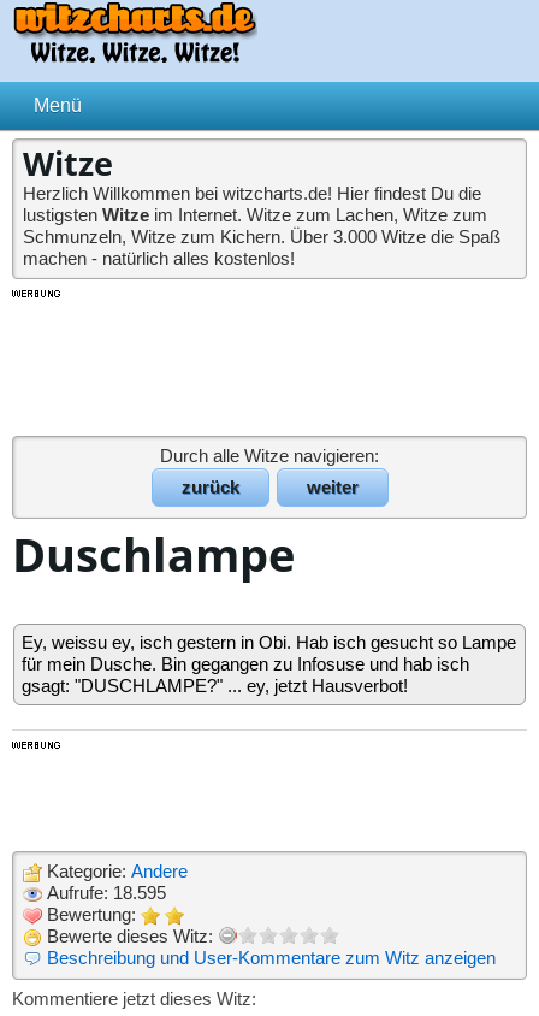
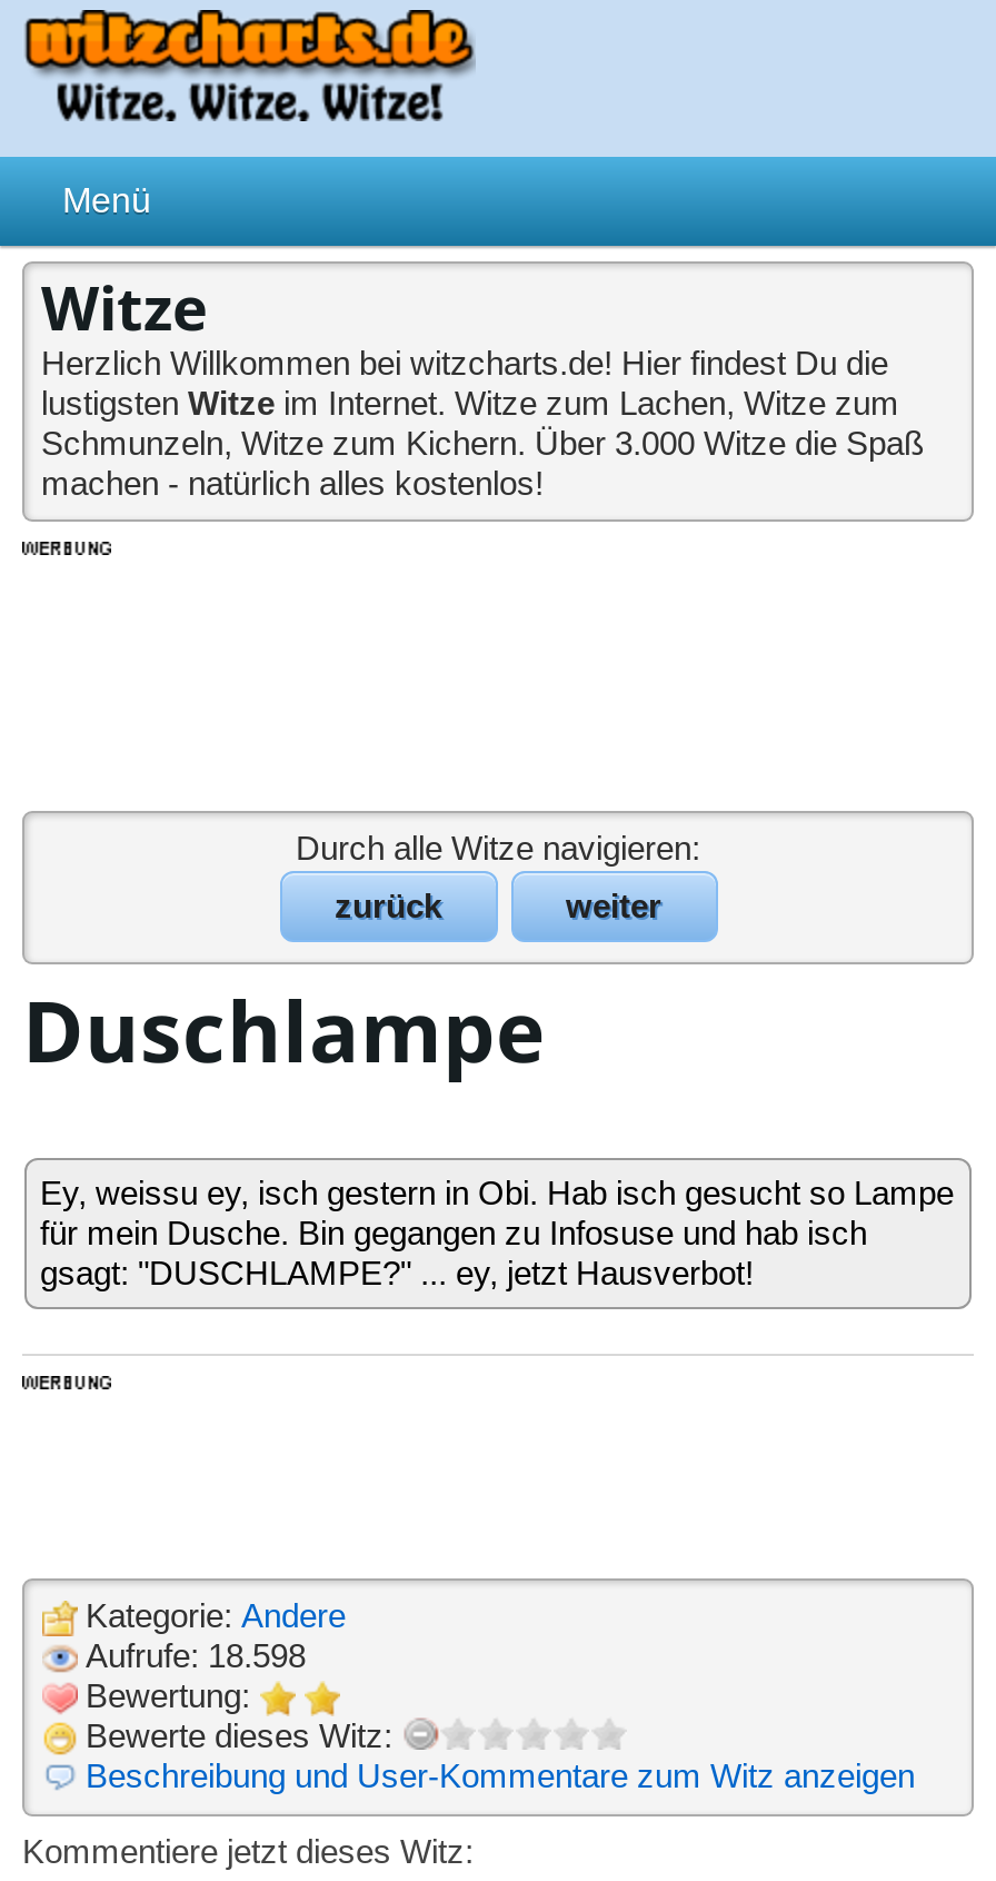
[42,883,165,903] Aufrufe: 18.595 -> [77,1637,306,1675] Aufrufe: 18.598

